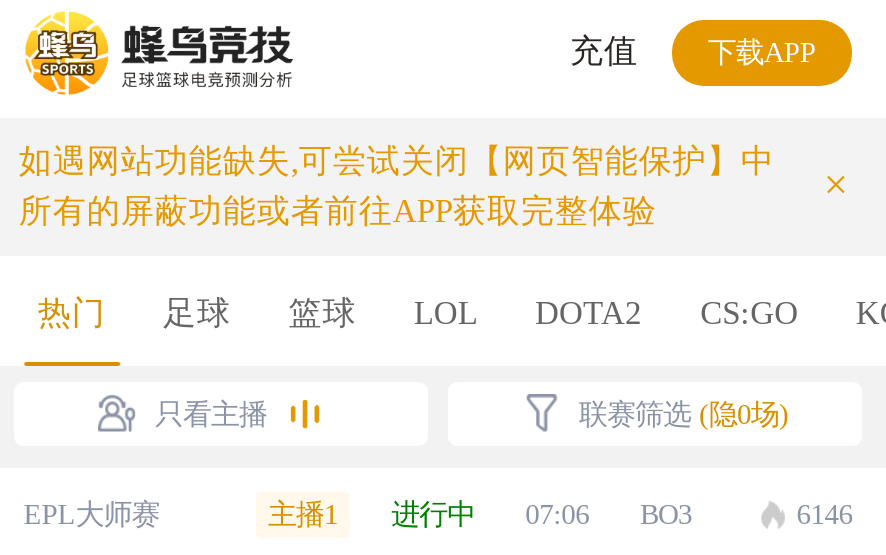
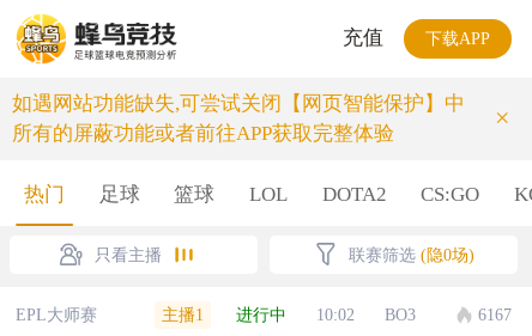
[268,498,692,530] 主播1 进行中 07:06 BO3 -> [162,305,416,324] 主播1 进行中 10:02 BO3
[797,498,853,530] 6146 -> [478,305,512,324] 6167

